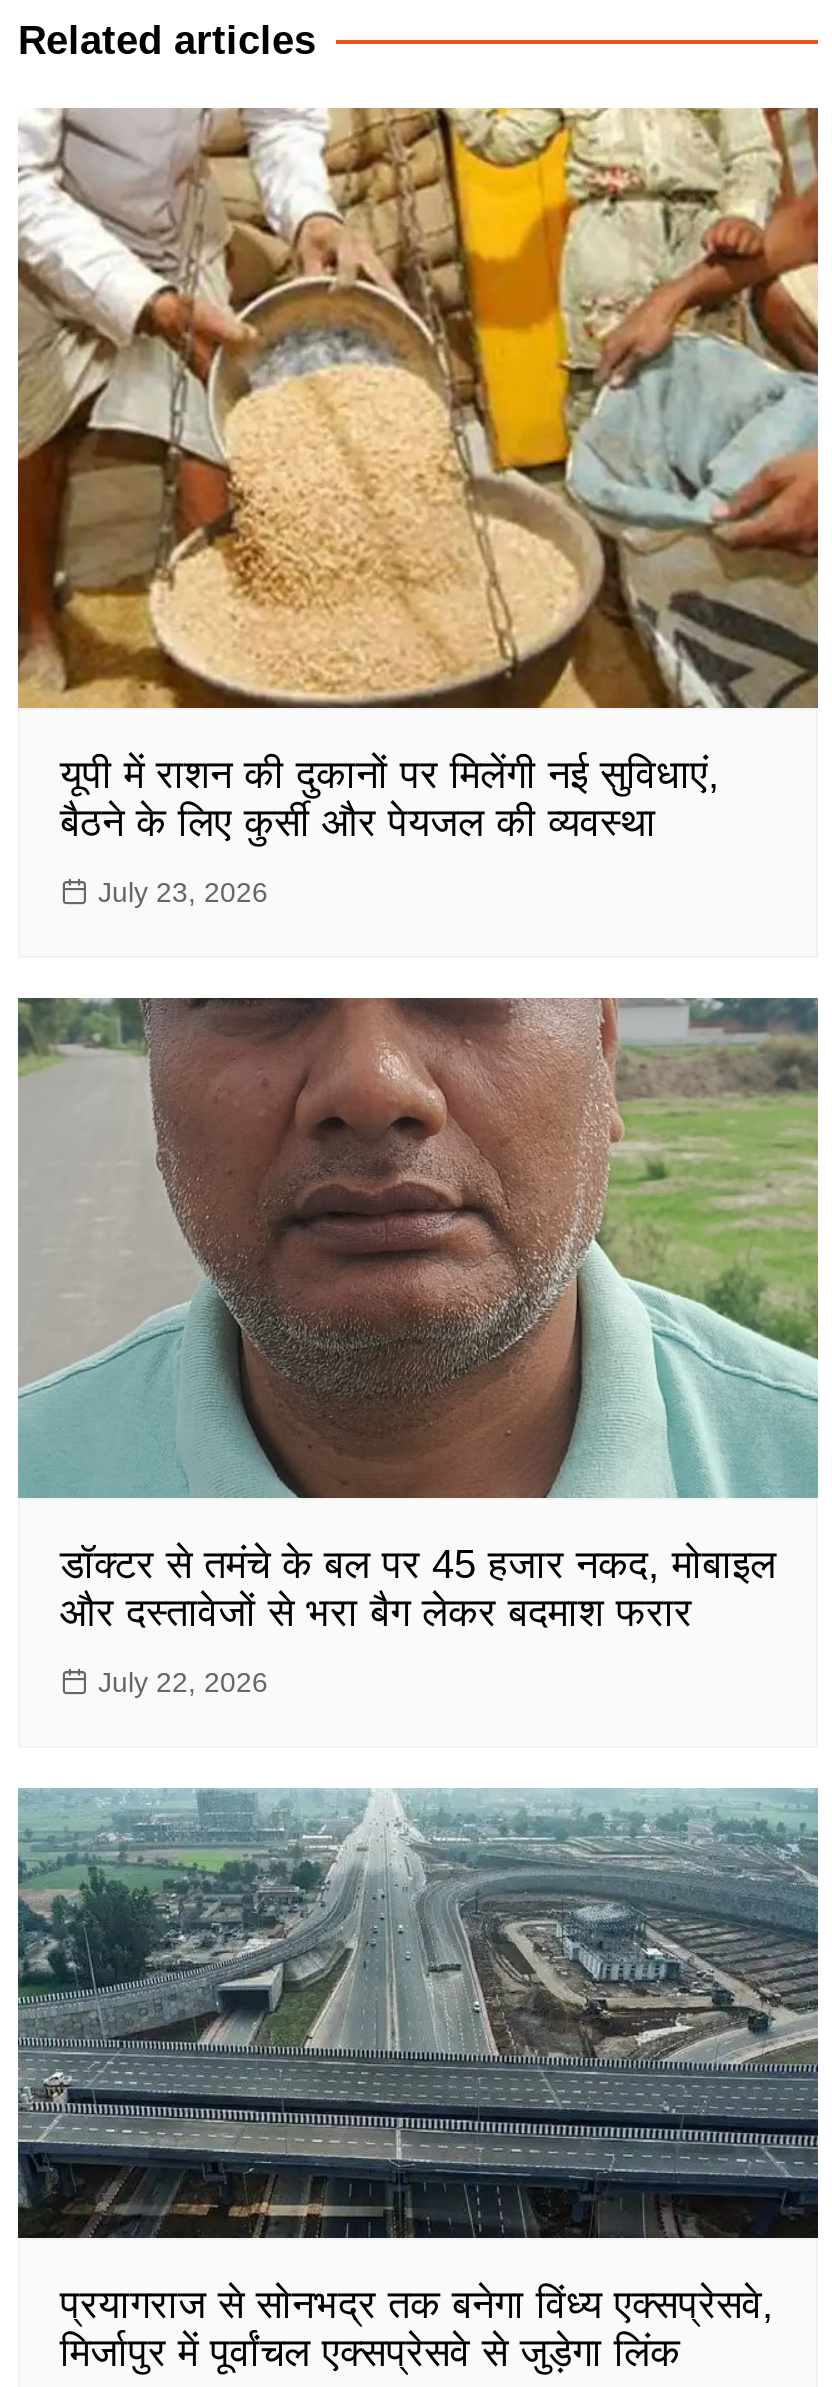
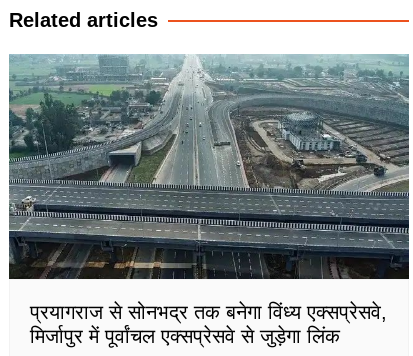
[16,107,820,907] [image] | यूपी में राशन की दुकानों पर मिलेंगी नई सुविधाएं, | बैठने के लिए कुर्सी और पेयजल की व्यवस्था | July 23, 2026 -> none
[16,995,820,1697] [image] | डॉक्टर से तमंचे के बल पर 45 हजार नकद, मोबाइल | और दस्तावेजों से भरा बैग लेकर बदमाश फरार | July 22, 2026 -> none

